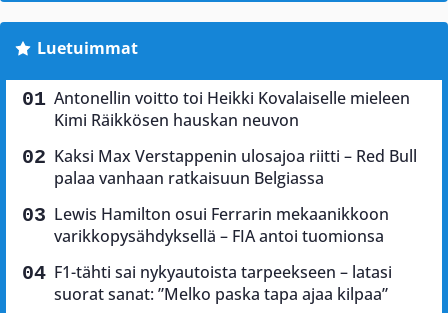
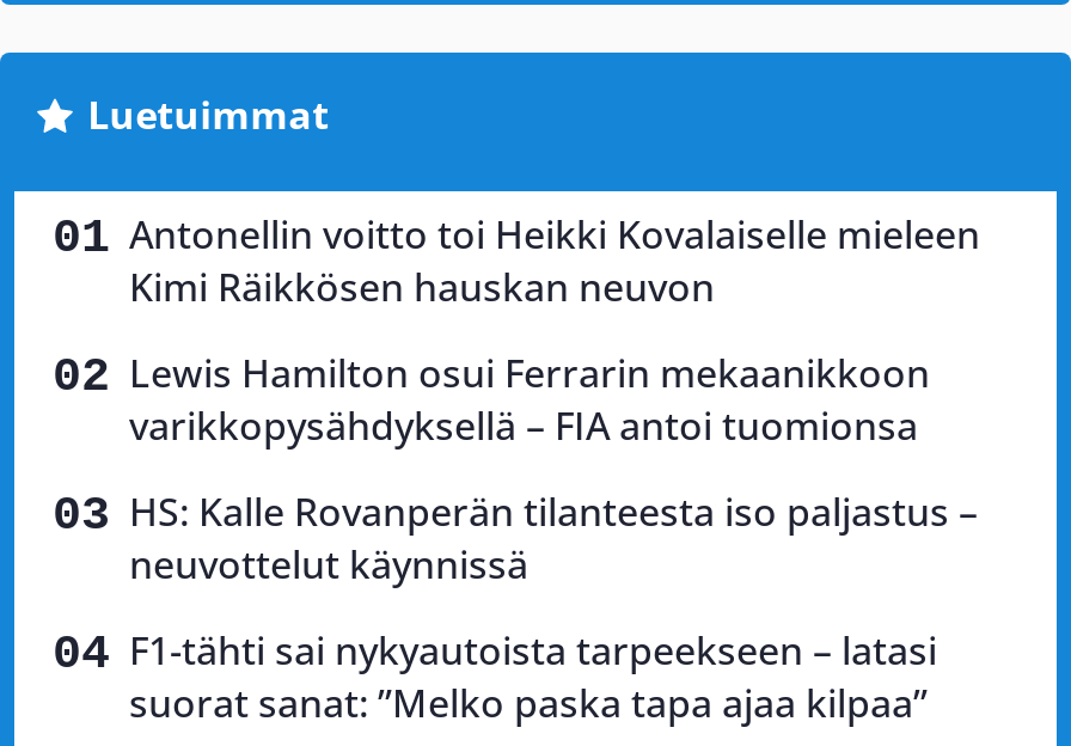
[54,145,417,189] Kaksi Max Verstappenin ulosajoa riitti – Red Bull | palaa vanhaan ratkaisuun Belgiassa -> none
moved [54,203,389,247] -> [129,346,930,451]: Lewis Hamilton osui Ferrarin mekaanikkoon | varikkopysähdyksellä – FIA antoi tuomionsa
none -> [129,485,978,590] HS: Kalle Rovanperän tilanteesta iso paljastus – | neuvottelut käynnissä

